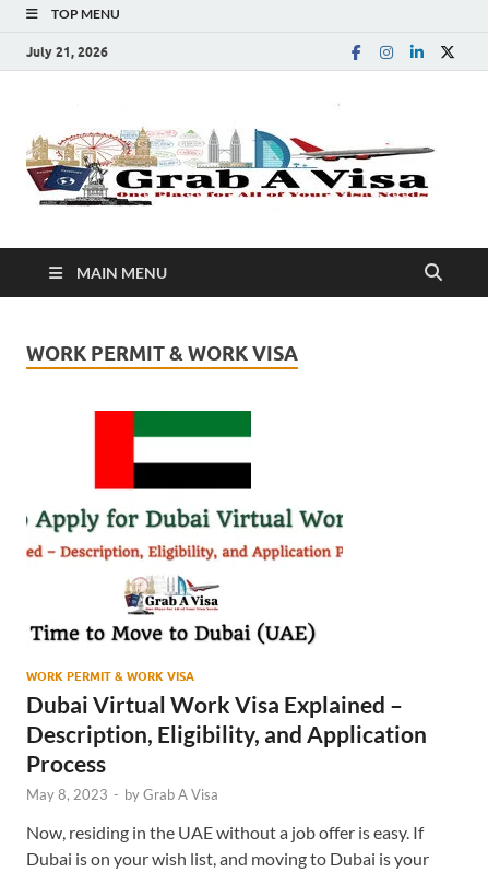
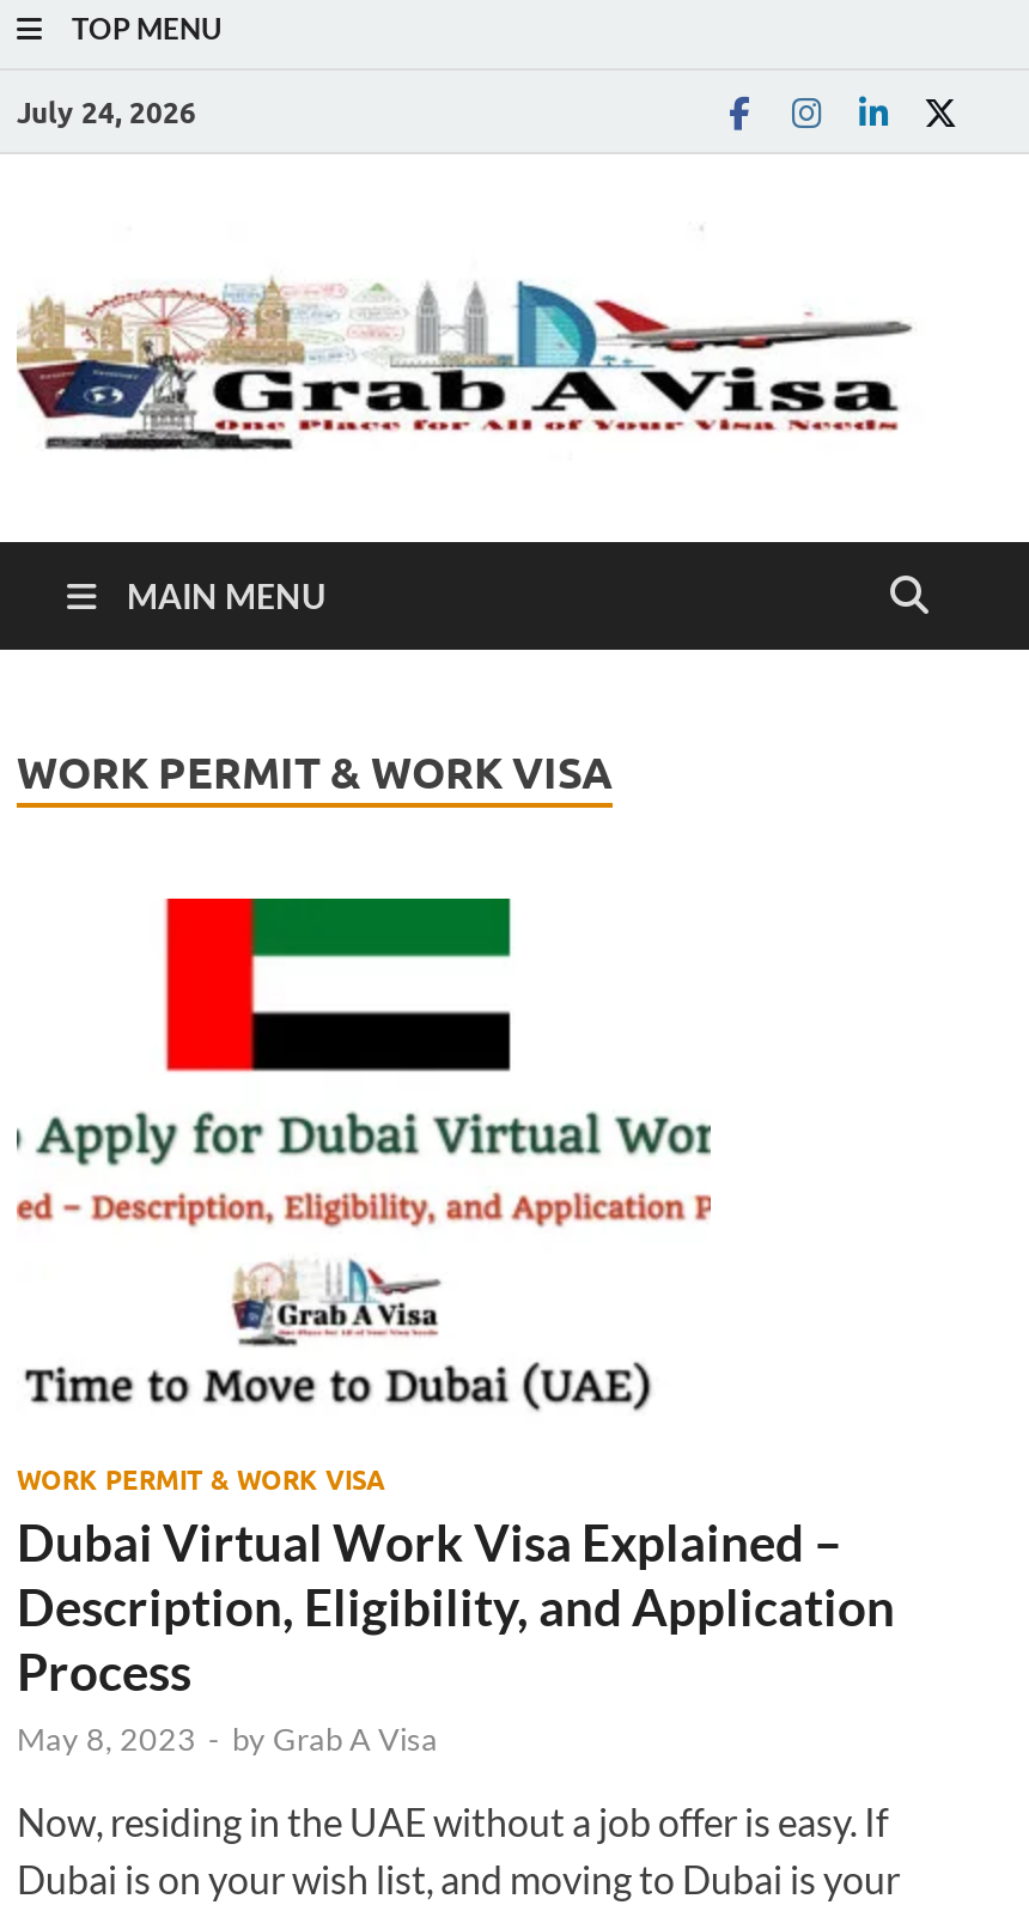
[26,43,108,60] July 21, 2026 -> [17,93,196,129] July 24, 2026

